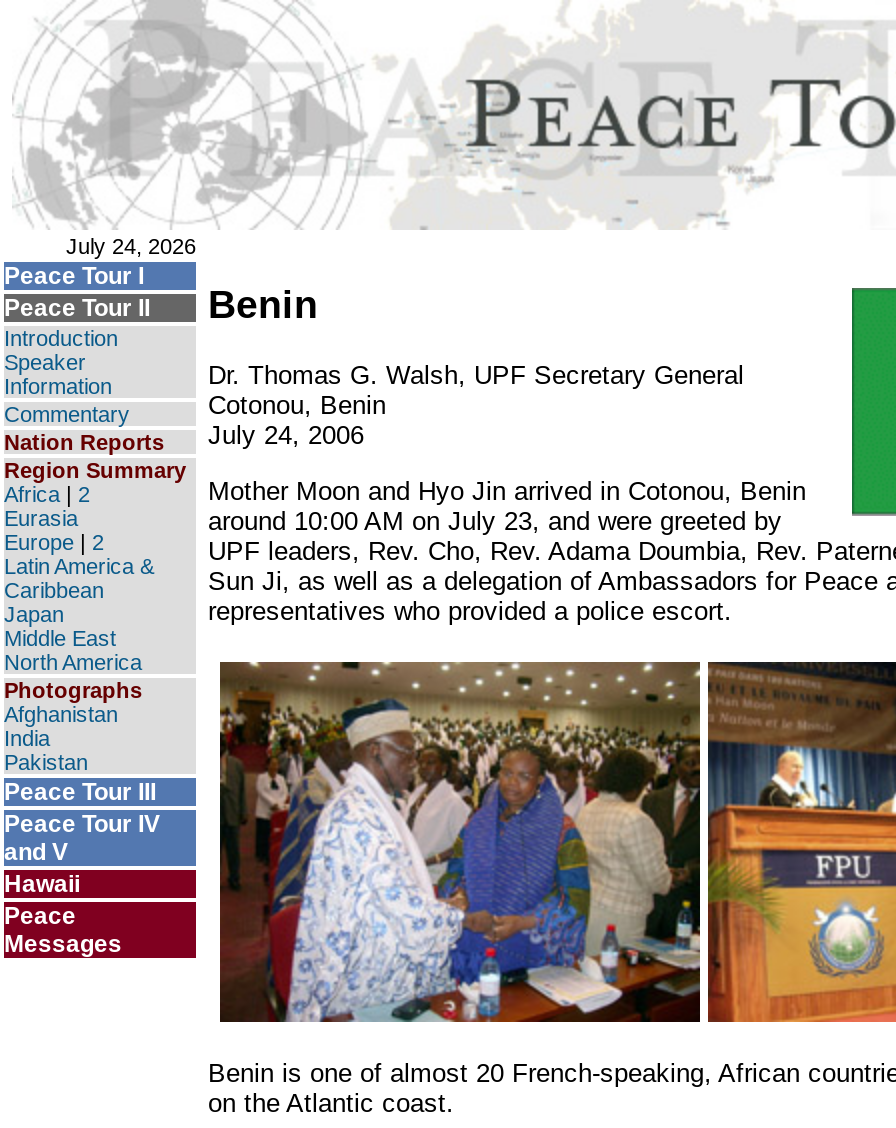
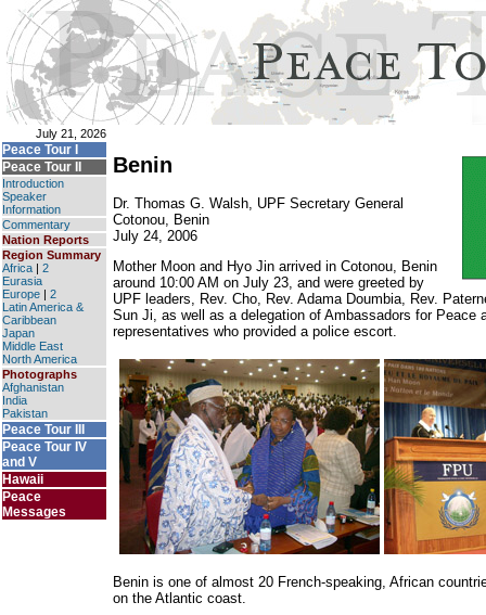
[66,234,196,258] July 24, 2026 -> [36,127,106,140] July 21, 2026

